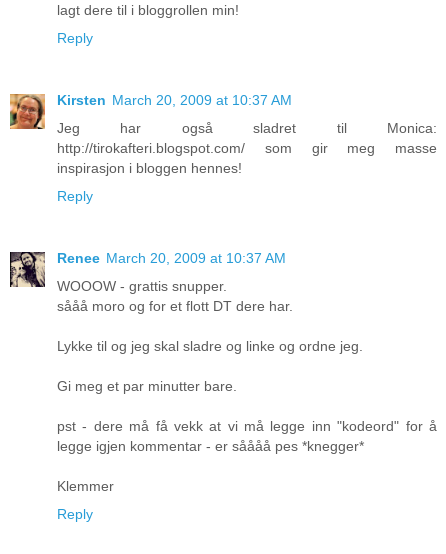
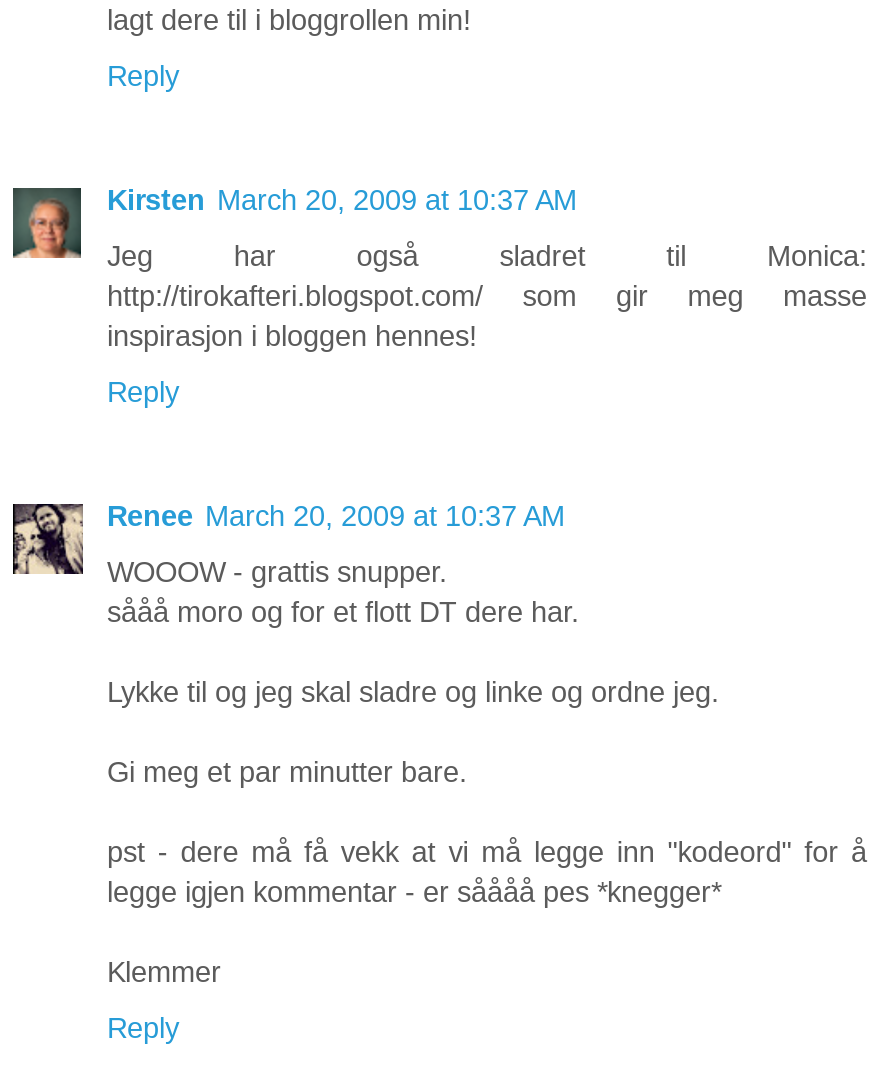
[9,93,46,130] [image] -> [11,186,83,260] [image]

